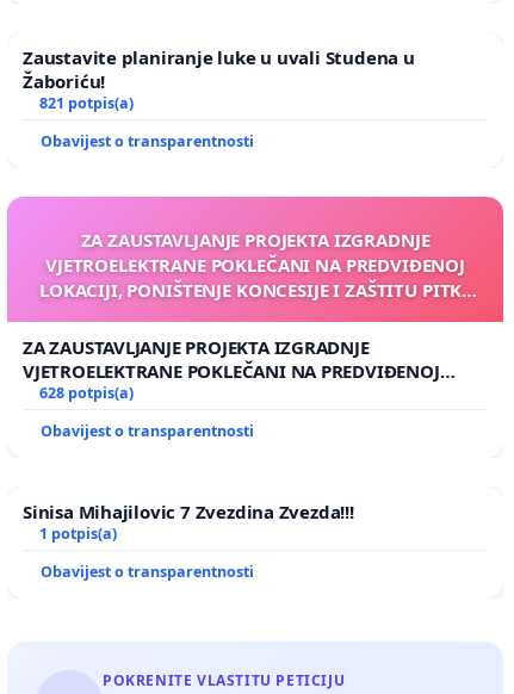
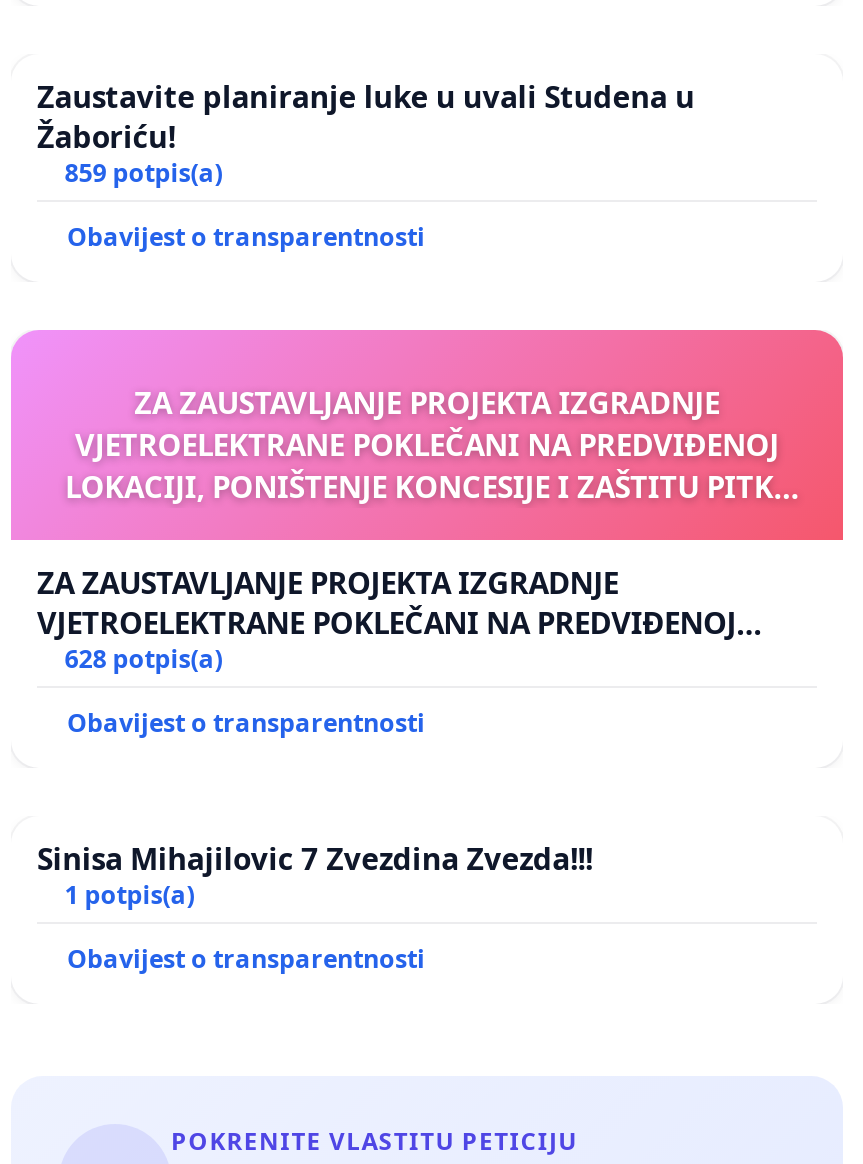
[39,93,133,114] 821 potpis(a) -> [65,157,223,191] 859 potpis(a)

